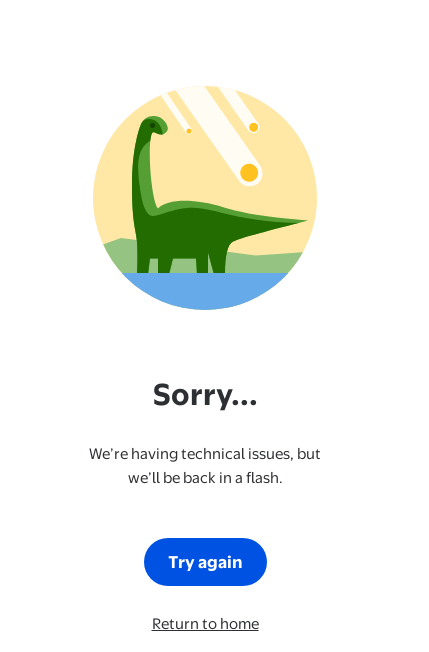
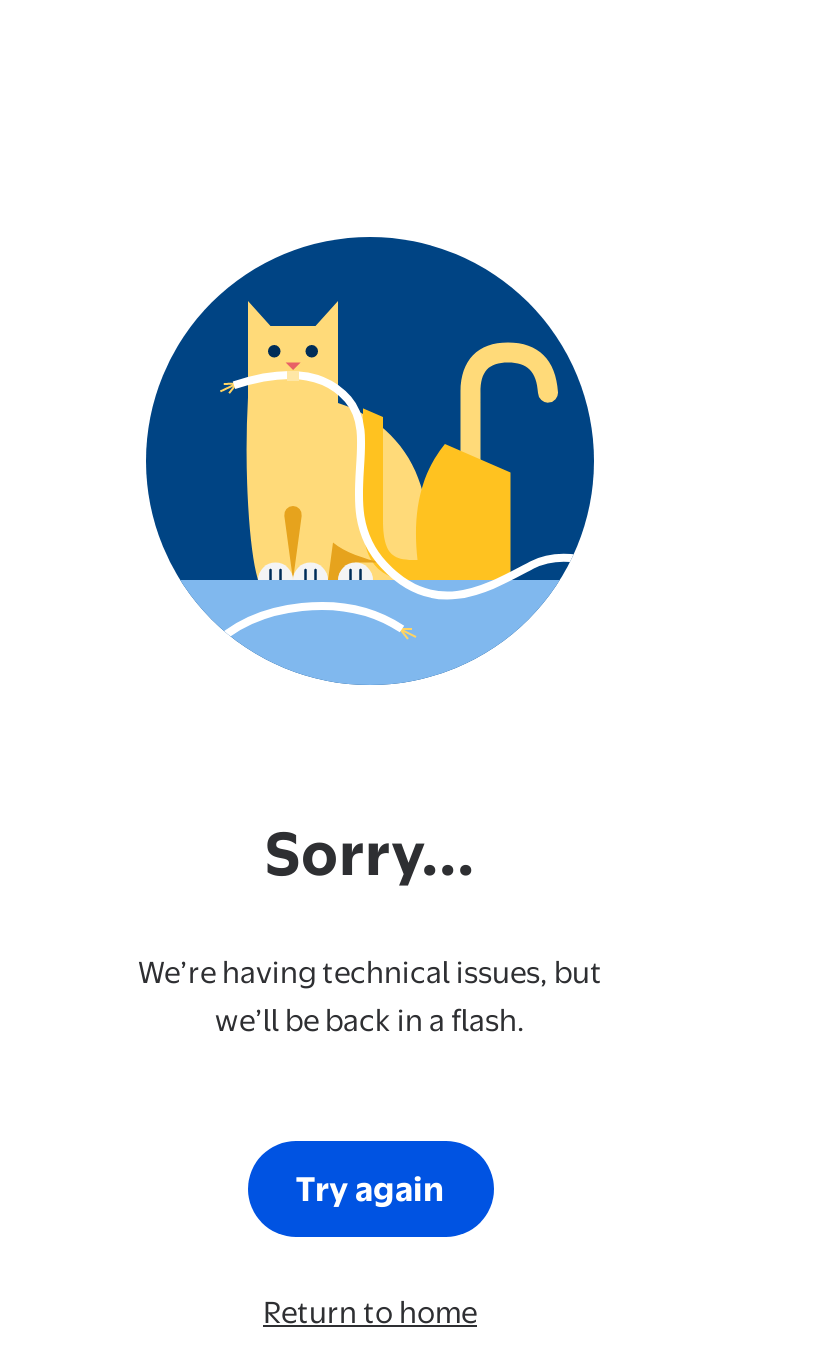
[93,86,317,287] [image] -> [144,235,596,641] [image]

